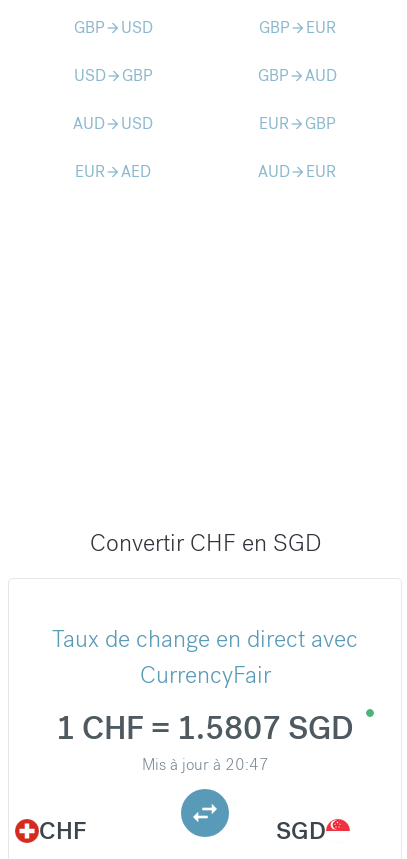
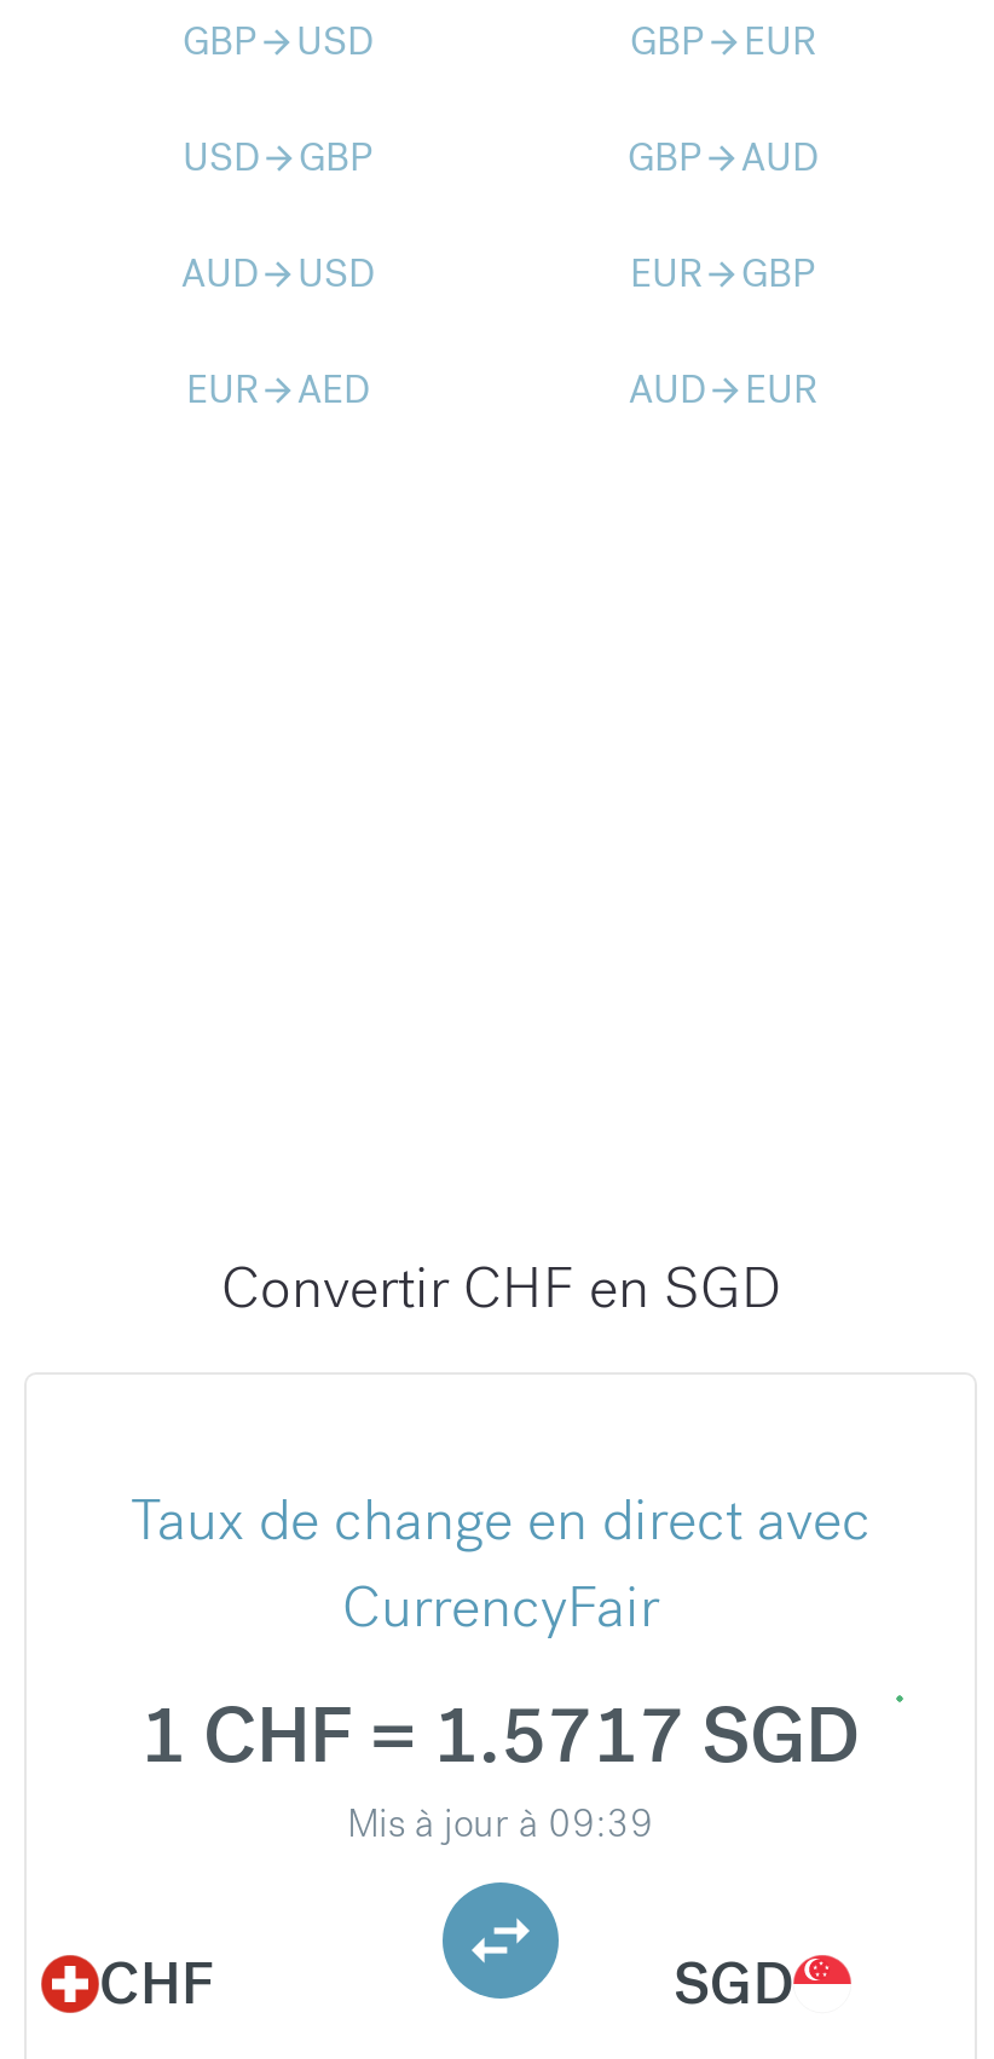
[56,708,354,749] 1 CHF = 1.5807 SGD -> [140,1687,861,1786] 1 CHF = 1.5717 SGD
[141,754,268,775] Mis à jour à 20:47 -> [347,1798,654,1849] Mis à jour à 09:39

